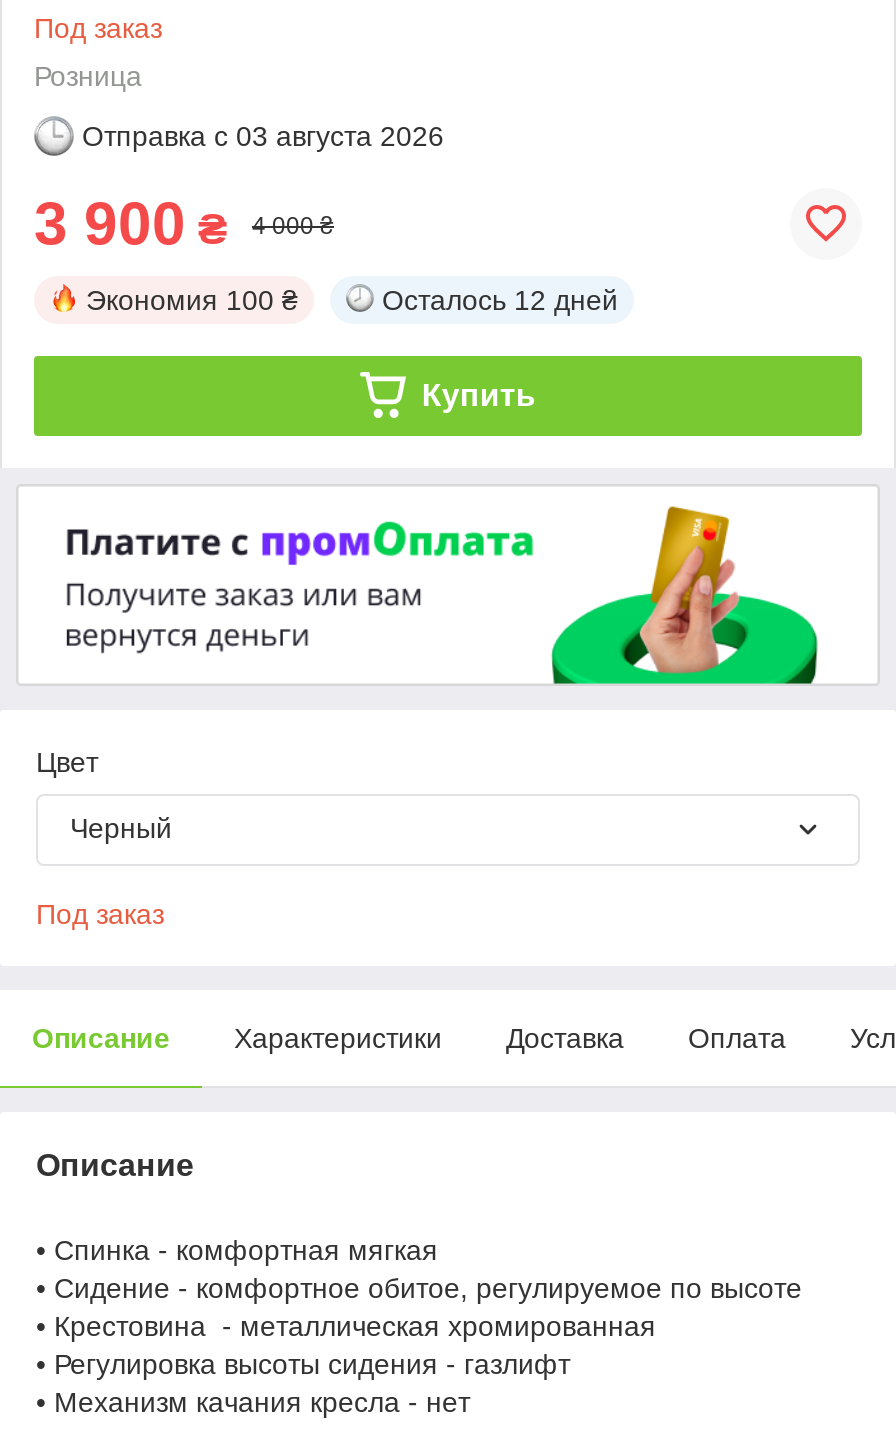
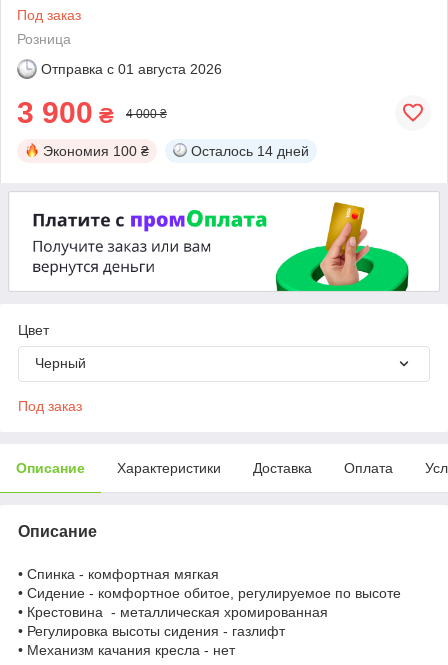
[82,120,444,152] Отправка с 03 августа 2026 -> [41,61,222,77] Отправка с 01 августа 2026
[382,284,618,412] Осталось 12 дней | Купить -> [191,143,309,159] Осталось 14 дней

